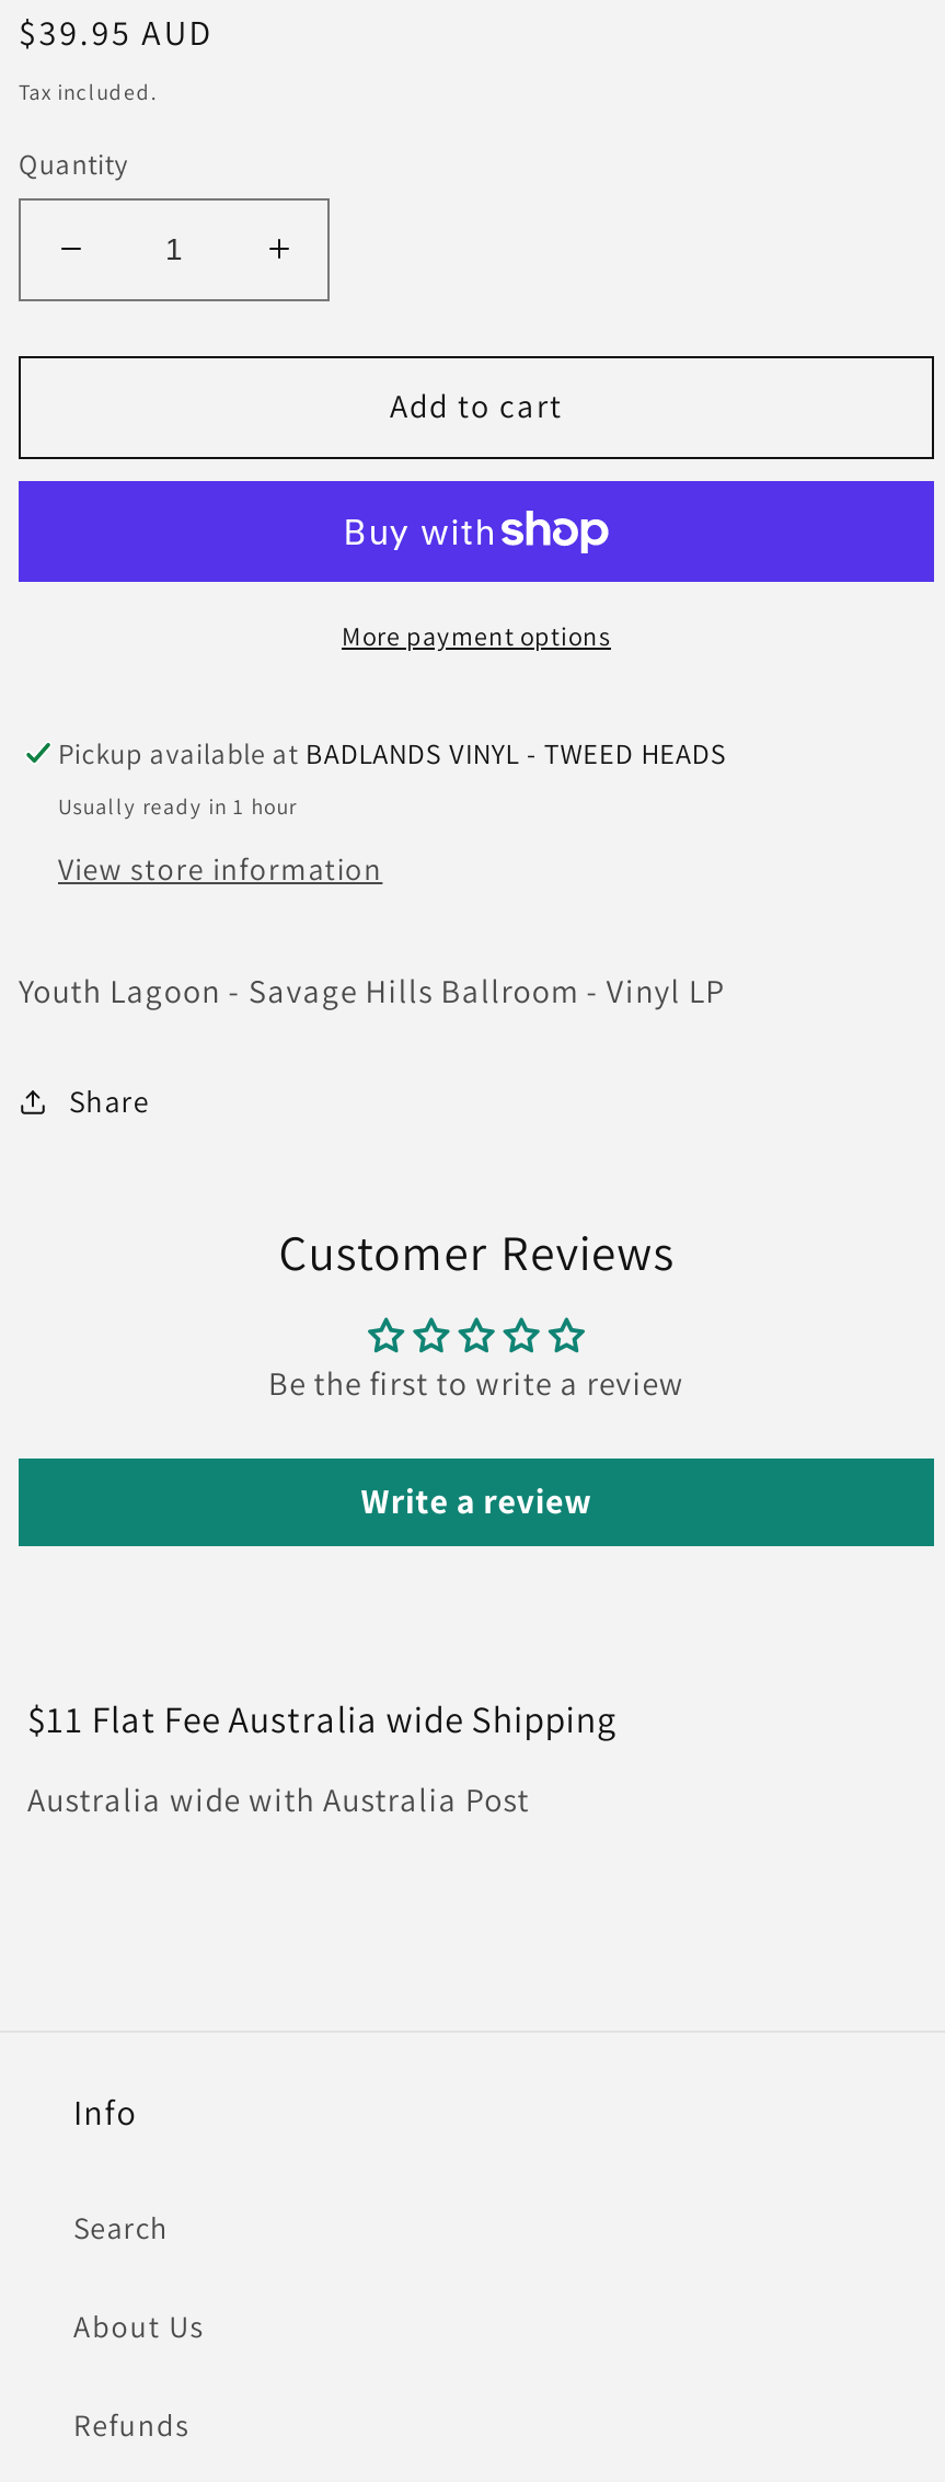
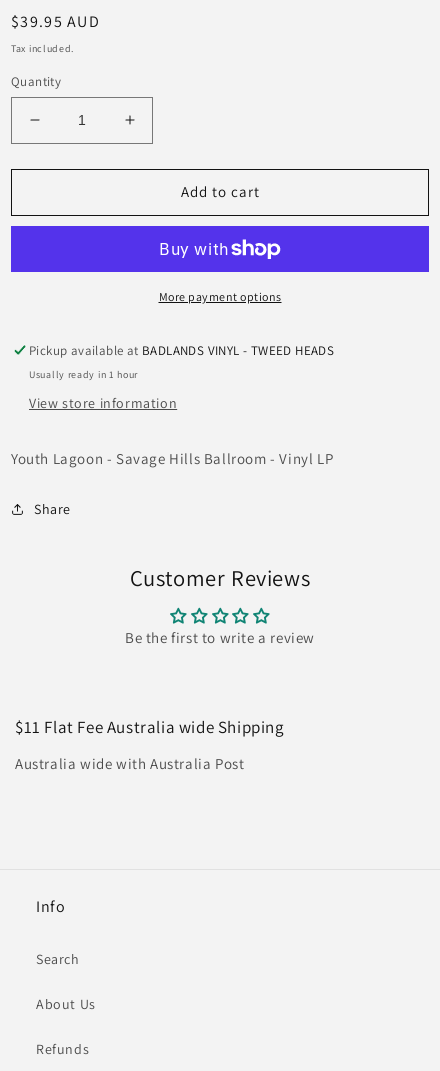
[361,1478,592,1524] Write a review -> none

